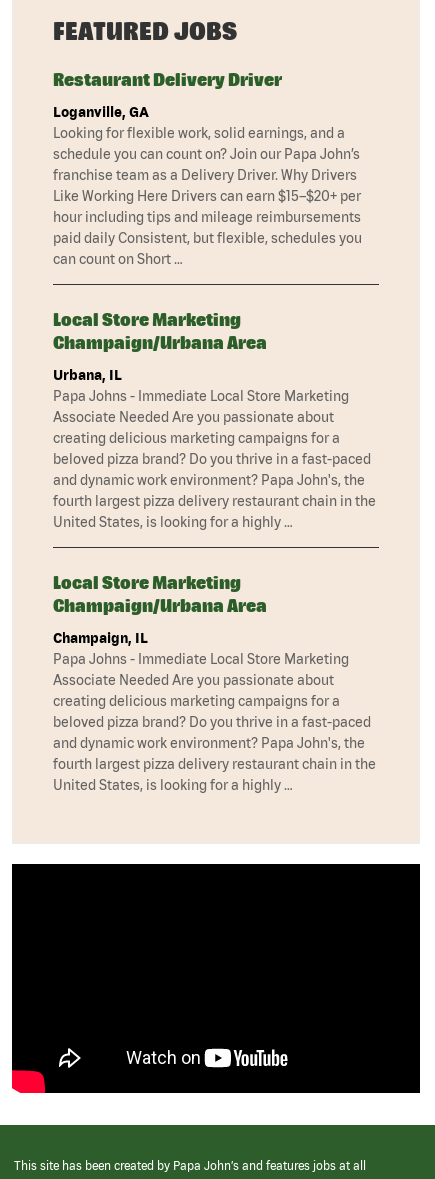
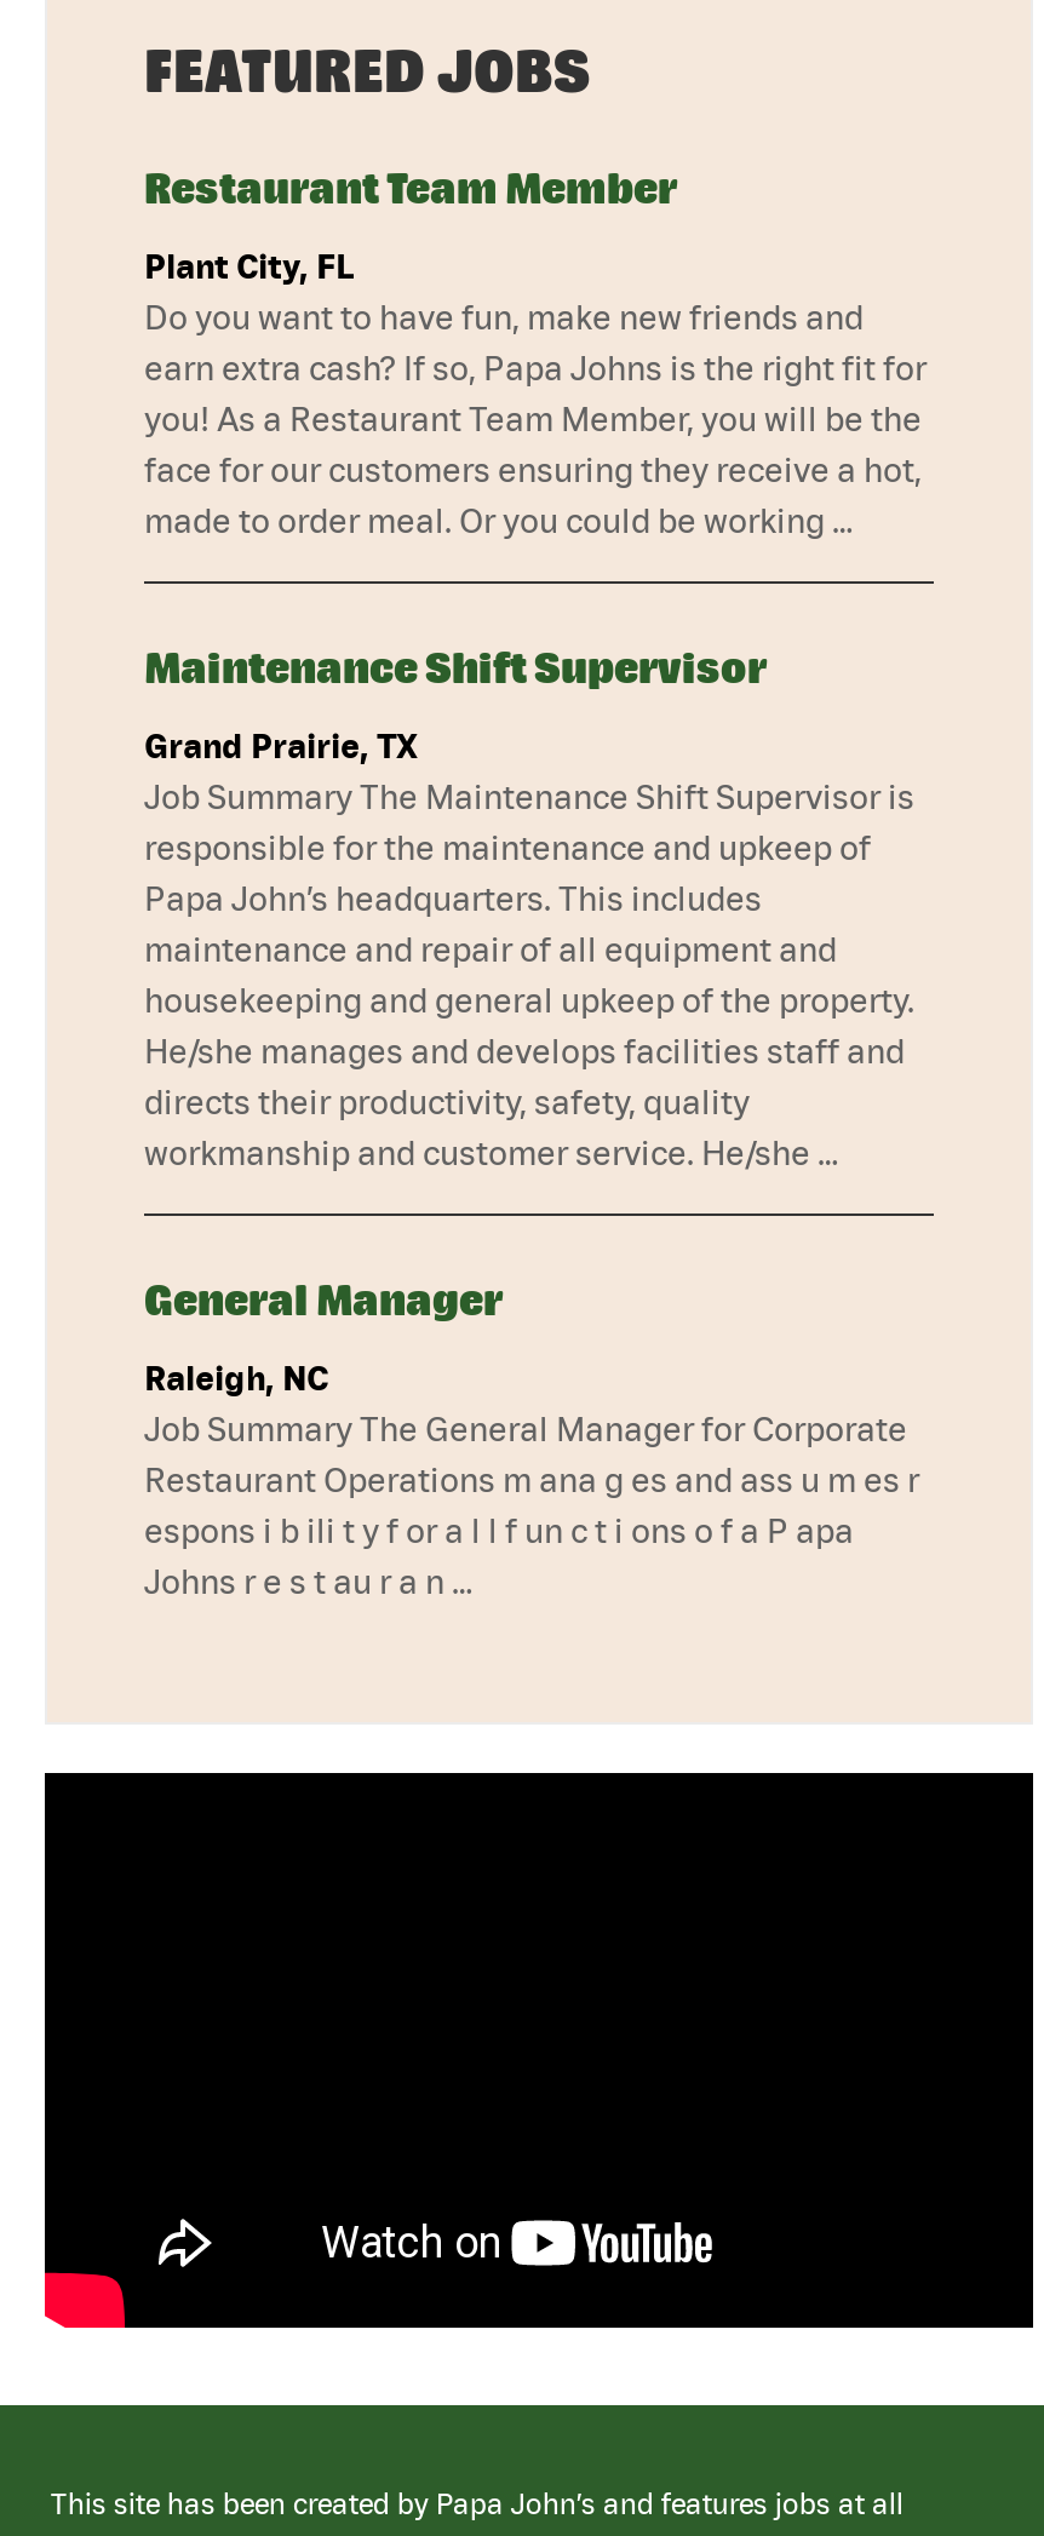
[53,69,282,90] Restaurant Delivery Driver -> [144,162,677,212] Restaurant Team Member
[53,104,362,267] Loganville, GA | Looking for flexible work, solid earnings, and a | schedule you can count on? Join our Papa John’s | franchise team as a Delivery Driver. Why Drivers | Like Working Here Drivers can earn $15–$20+ per | hour including tips and mileage reimbursements | paid daily Consistent, but flexible, schedules you | can count on Short … -> [144,246,927,539] Plant City, FL | Do you want to have fun, make new friends and | earn extra cash? If so, Papa Johns is the right fit for | you! As a Restaurant Team Member, you will be the | face for our customers ensuring they receive a hot, | made to order meal. Or you could be working …
[53,309,267,353] Local Store Marketing | Champaign/Urbana Area -> [144,641,767,692] Maintenance Shift Supervisor
[53,367,376,530] Urbana, IL | Papa Johns - Immediate Local Store Marketing | Associate Needed Are you passionate about | creating delicious marketing campaigns for a | beloved pizza brand? Do you thrive in a fast-paced | and dynamic work environment? Papa John's, the | fourth largest pizza delivery restaurant chain in the | United States, is looking for a highly … -> [144,726,914,1172] Grand Prairie, TX | Job Summary The Maintenance Shift Supervisor is | responsible for the maintenance and upkeep of | Papa John’s headquarters. This includes | maintenance and repair of all equipment and | housekeeping and general upkeep of the property. | He/she manages and develops facilities staff and | directs their productivity, safety, quality | workmanship and customer service. He/she …
[53,572,267,616] Local Store Marketing | Champaign/Urbana Area -> [144,1273,503,1324] General Manager
[53,630,376,793] Champaign, IL | Papa Johns - Immediate Local Store Marketing | Associate Needed Are you passionate about | creating delicious marketing campaigns for a | beloved pizza brand? Do you thrive in a fast-paced | and dynamic work environment? Papa John's, the | fourth largest pizza delivery restaurant chain in the | United States, is looking for a highly … -> [144,1358,919,1600] Raleigh, NC | Job Summary The General Manager for Corporate | Restaurant Operations m ana g es and ass u m es r | espons i b ili t y f or a l l f un c t i ons o f a P apa | Johns r e s t au r a n …

